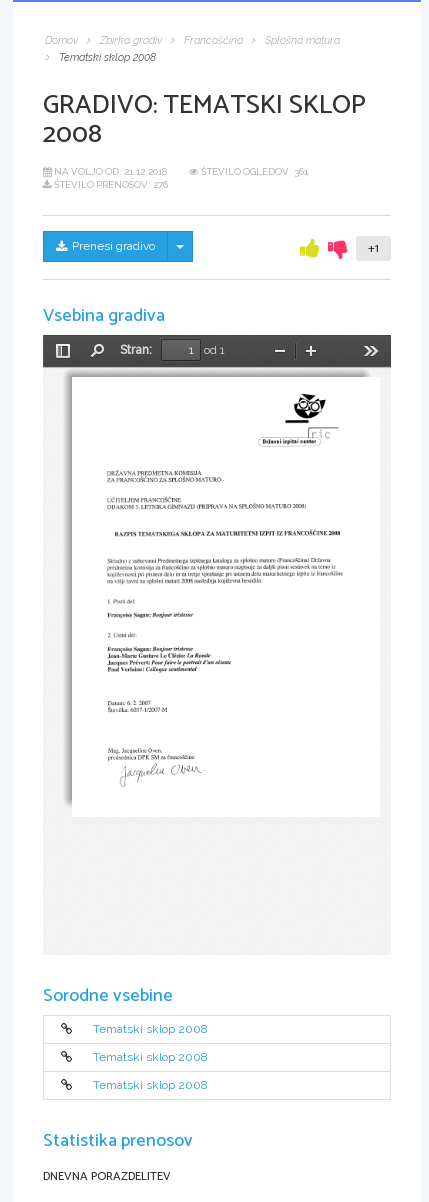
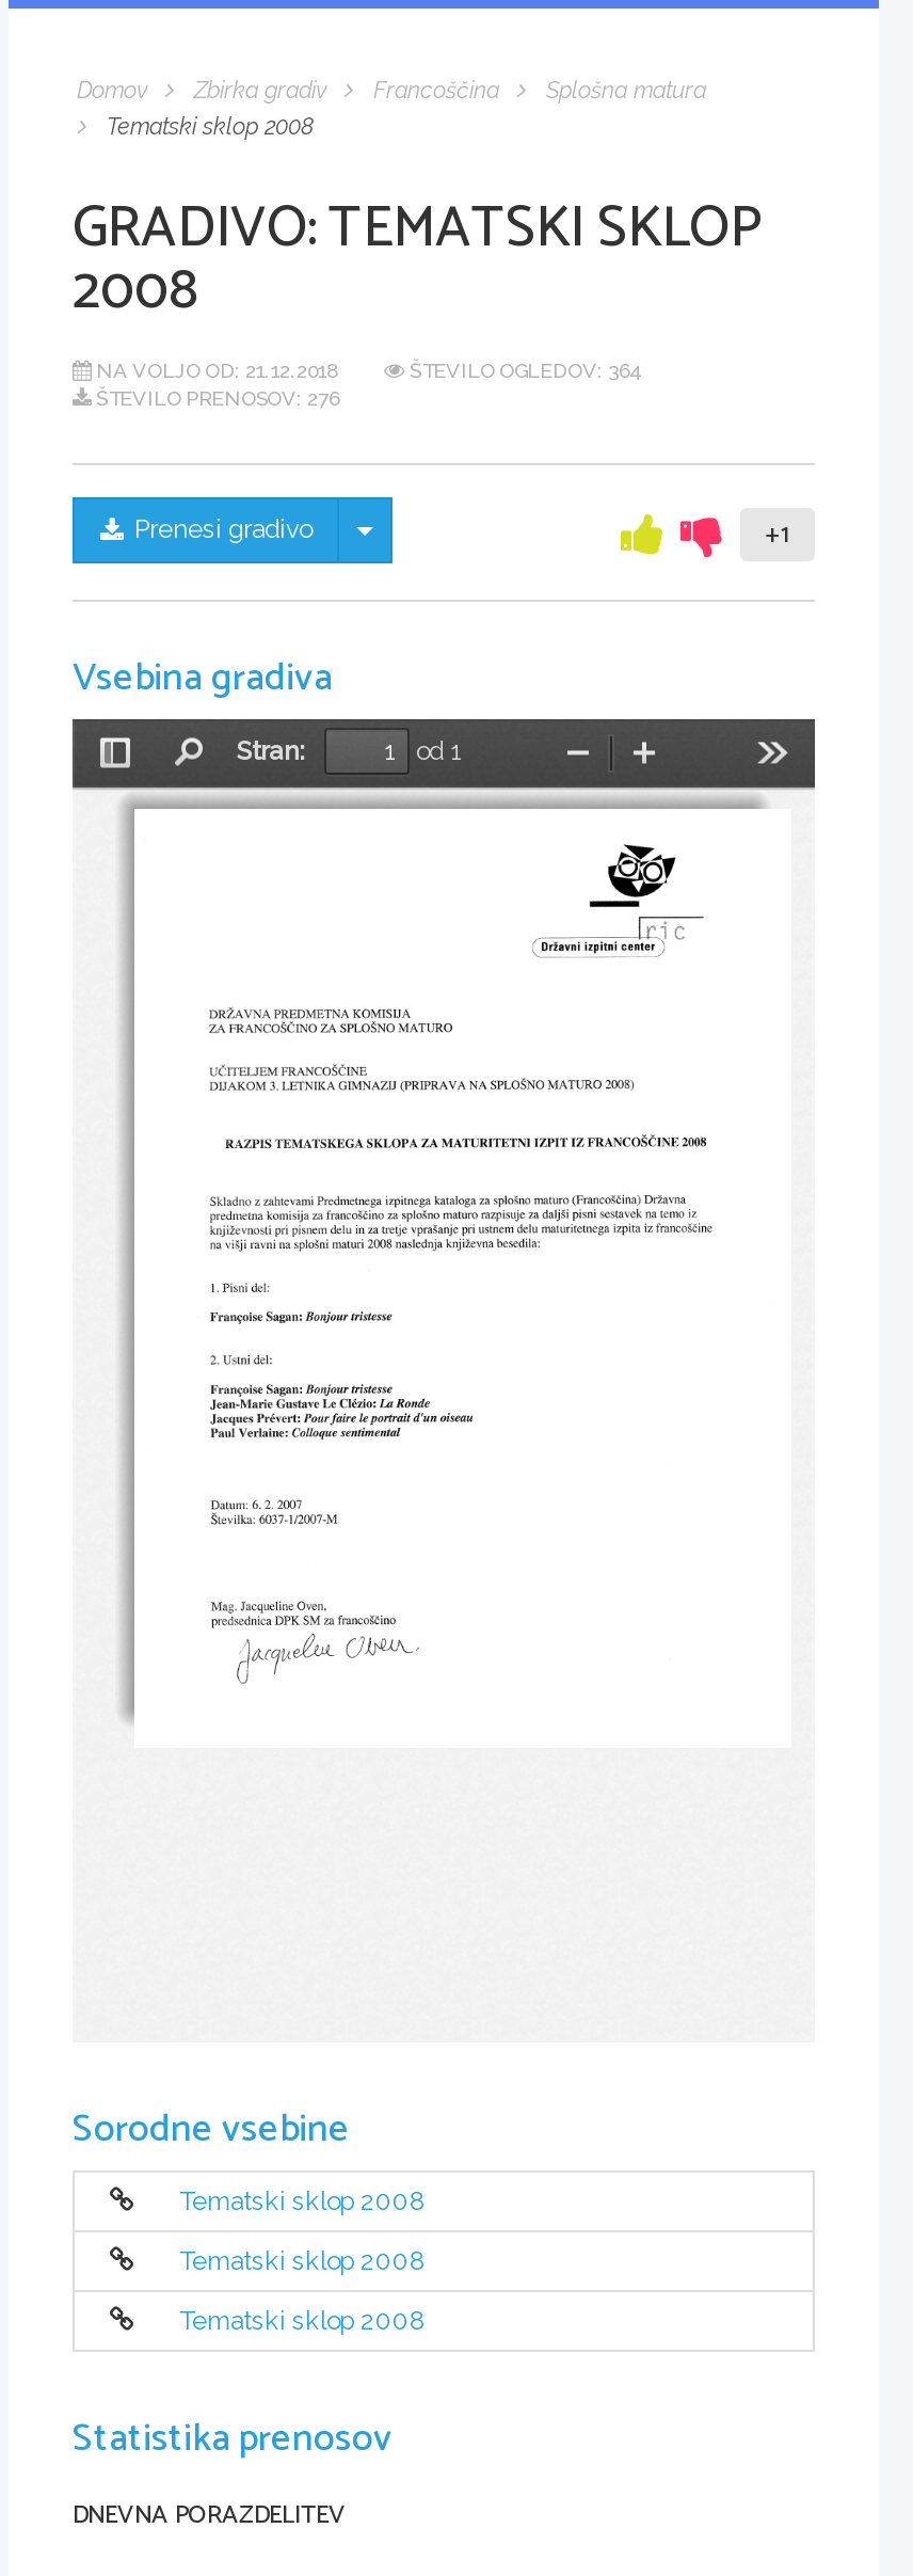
[199,166,308,177] ŠTEVILO OGLEDOV: 361 -> [405,359,640,382] ŠTEVILO OGLEDOV: 364

